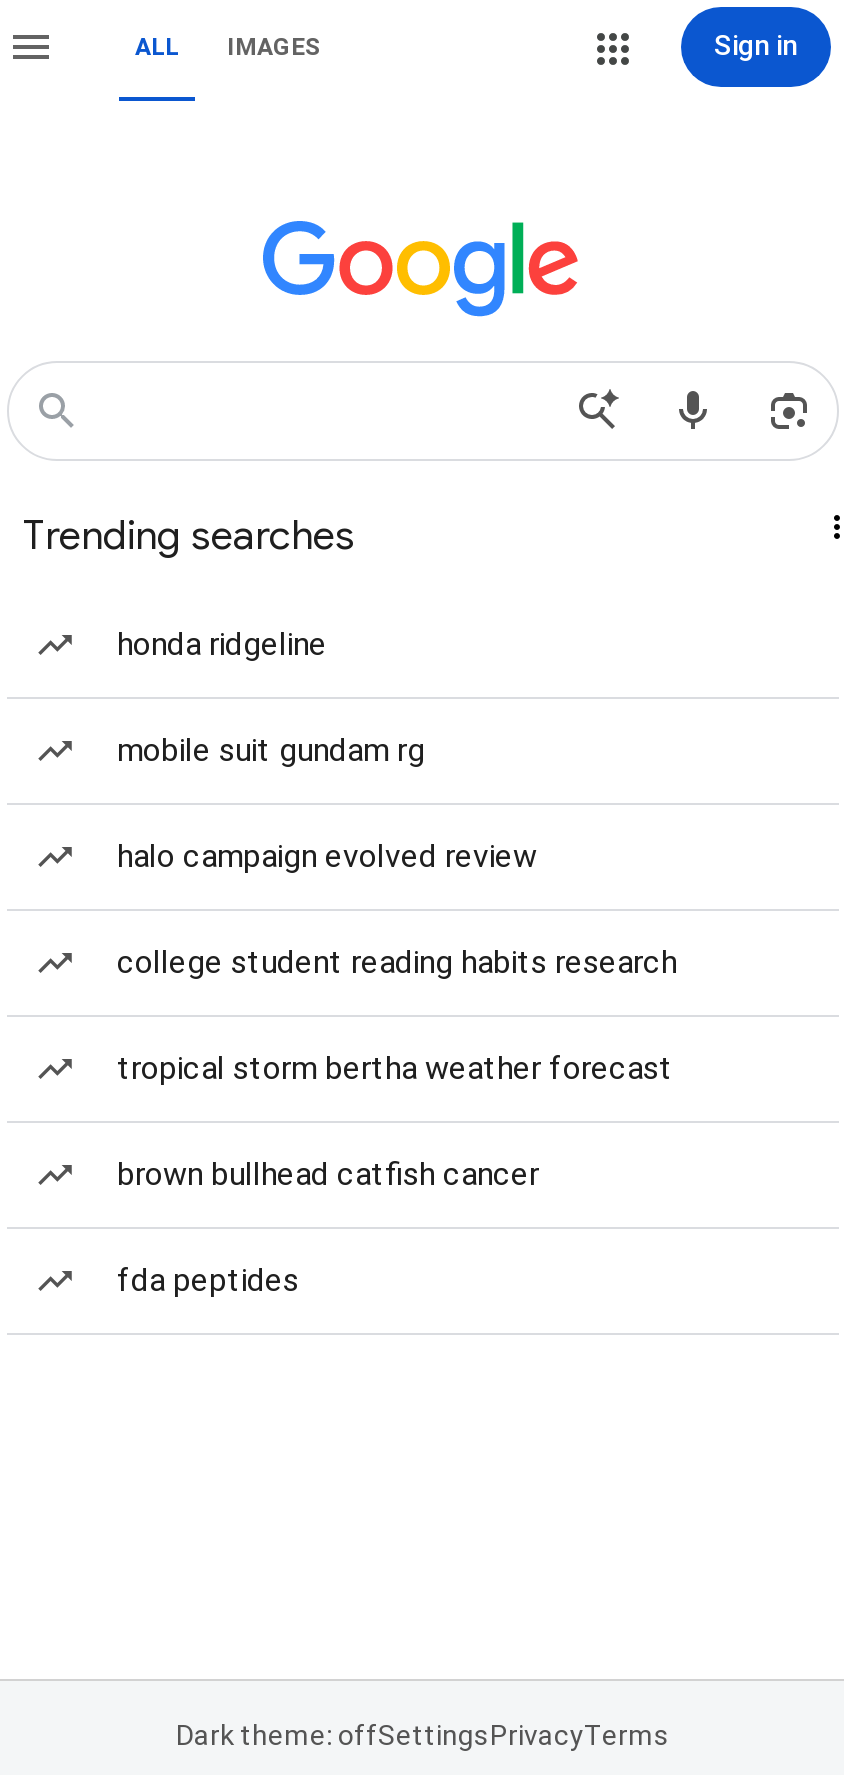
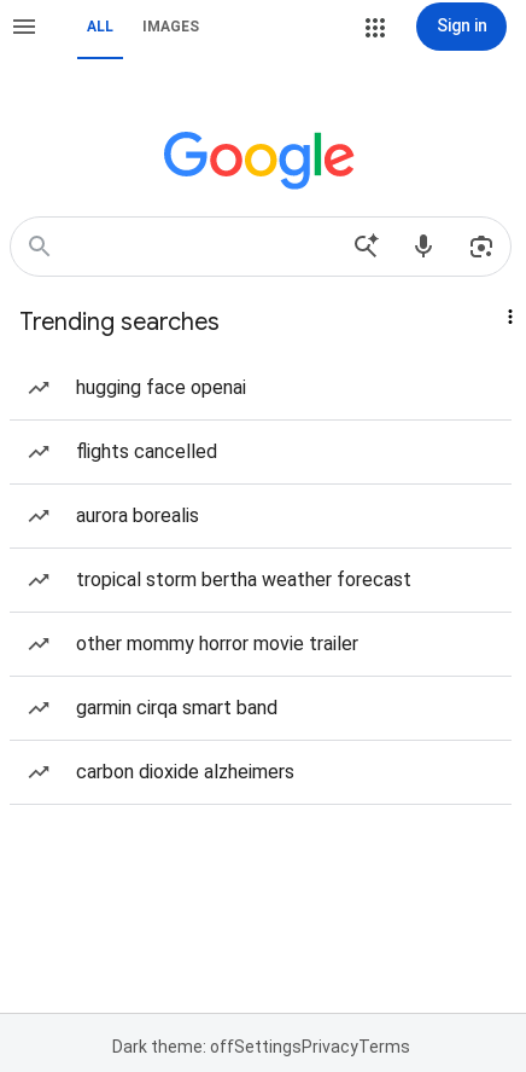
[117,625,677,981] honda ridgeline | mobile suit gundam rg | halo campaign evolved review | college student reading habits research -> [76,376,246,527] hugging face openai | flights cancelled | aurora borealis
moved [117,1049,673,1087] -> [76,568,411,591]: tropical storm bertha weather forecast
[117,1155,539,1299] brown bullhead catfish cancer | fda peptides -> [76,632,358,783] other mommy horror movie trailer | garmin cirqa smart band | carbon dioxide alzheimers

